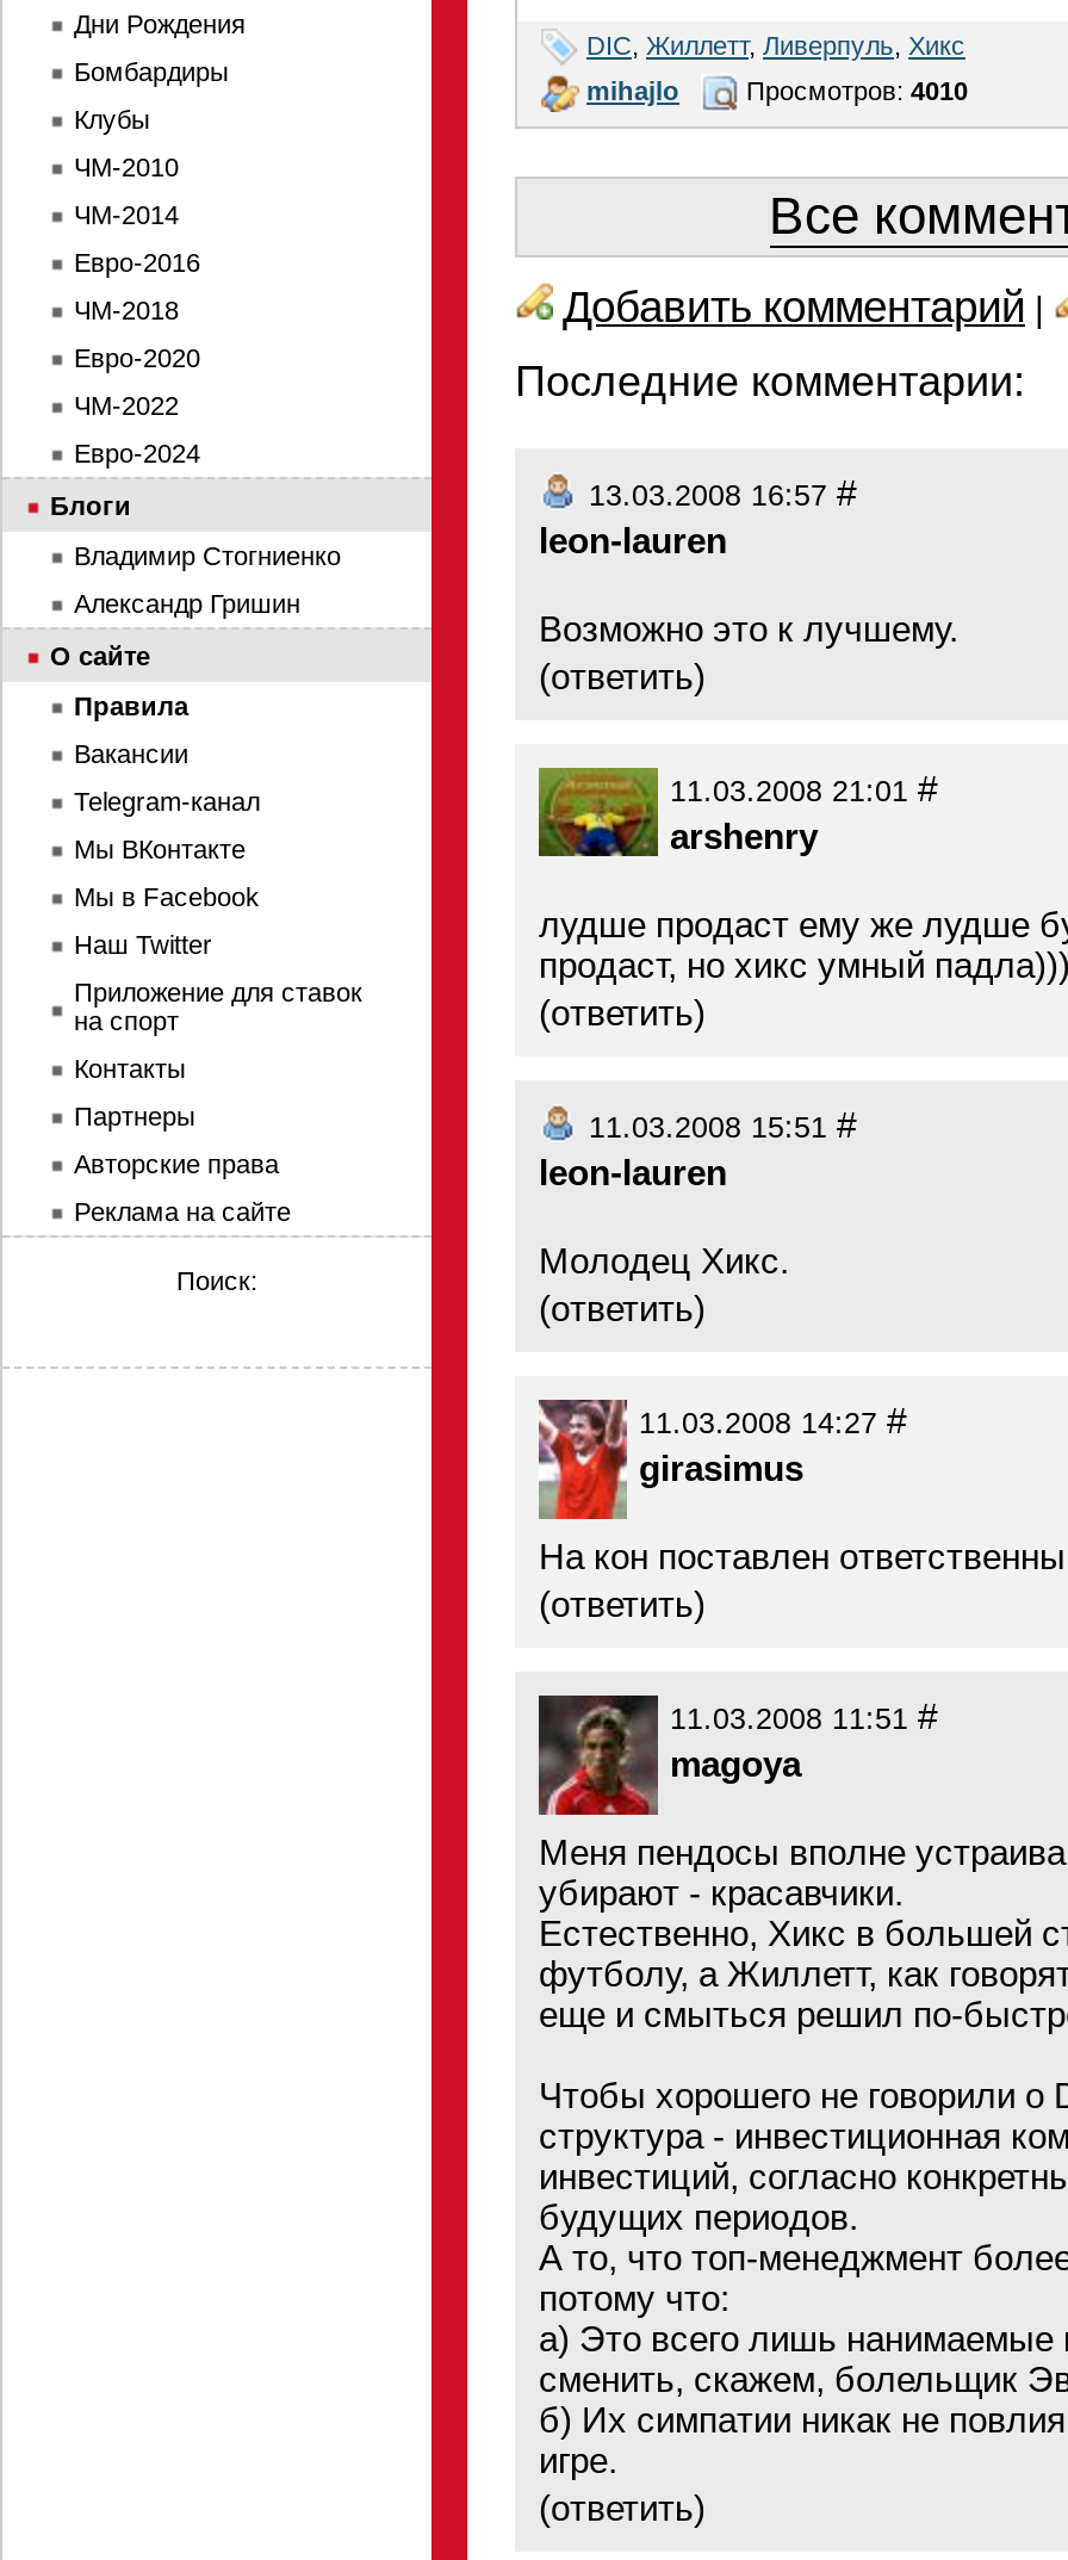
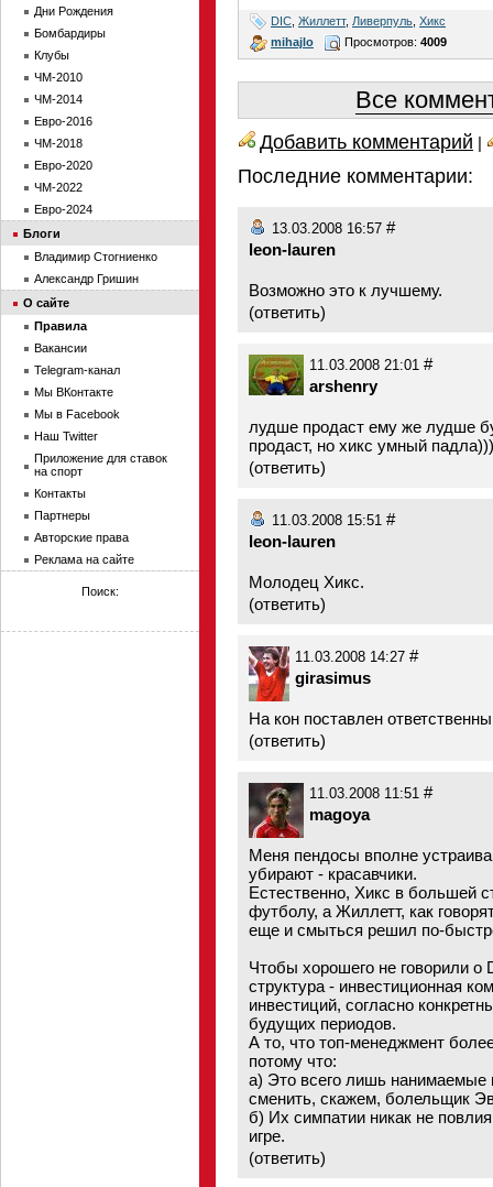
[739,76,968,105] Просмотров: 4010 -> [341,35,447,48] Просмотров: 4009

